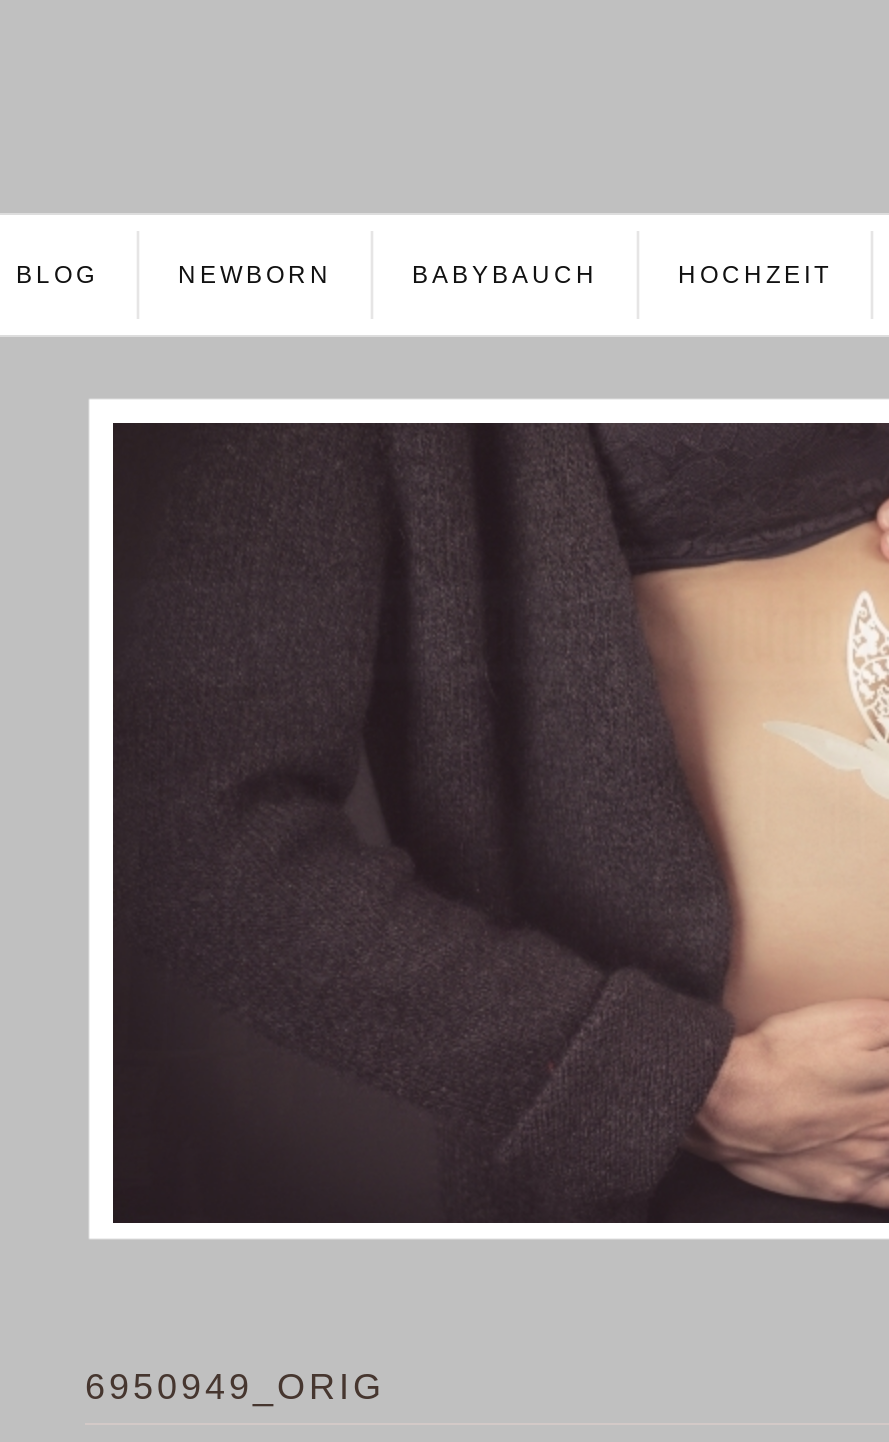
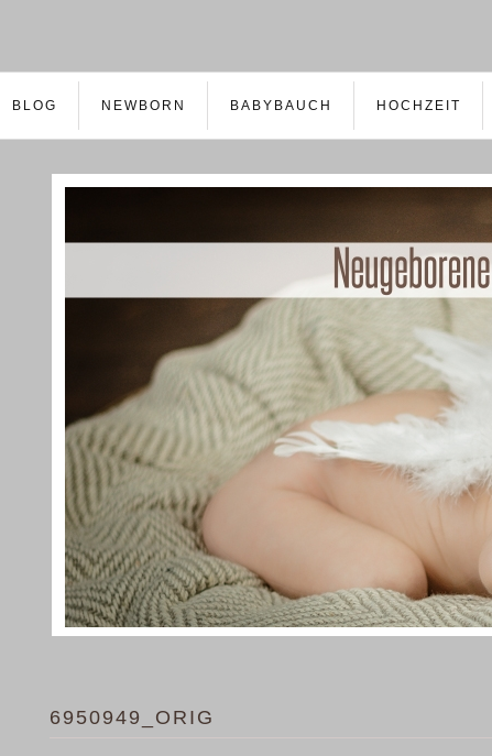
[111,423,883,1225] [image] -> [64,187,489,628] [image]

